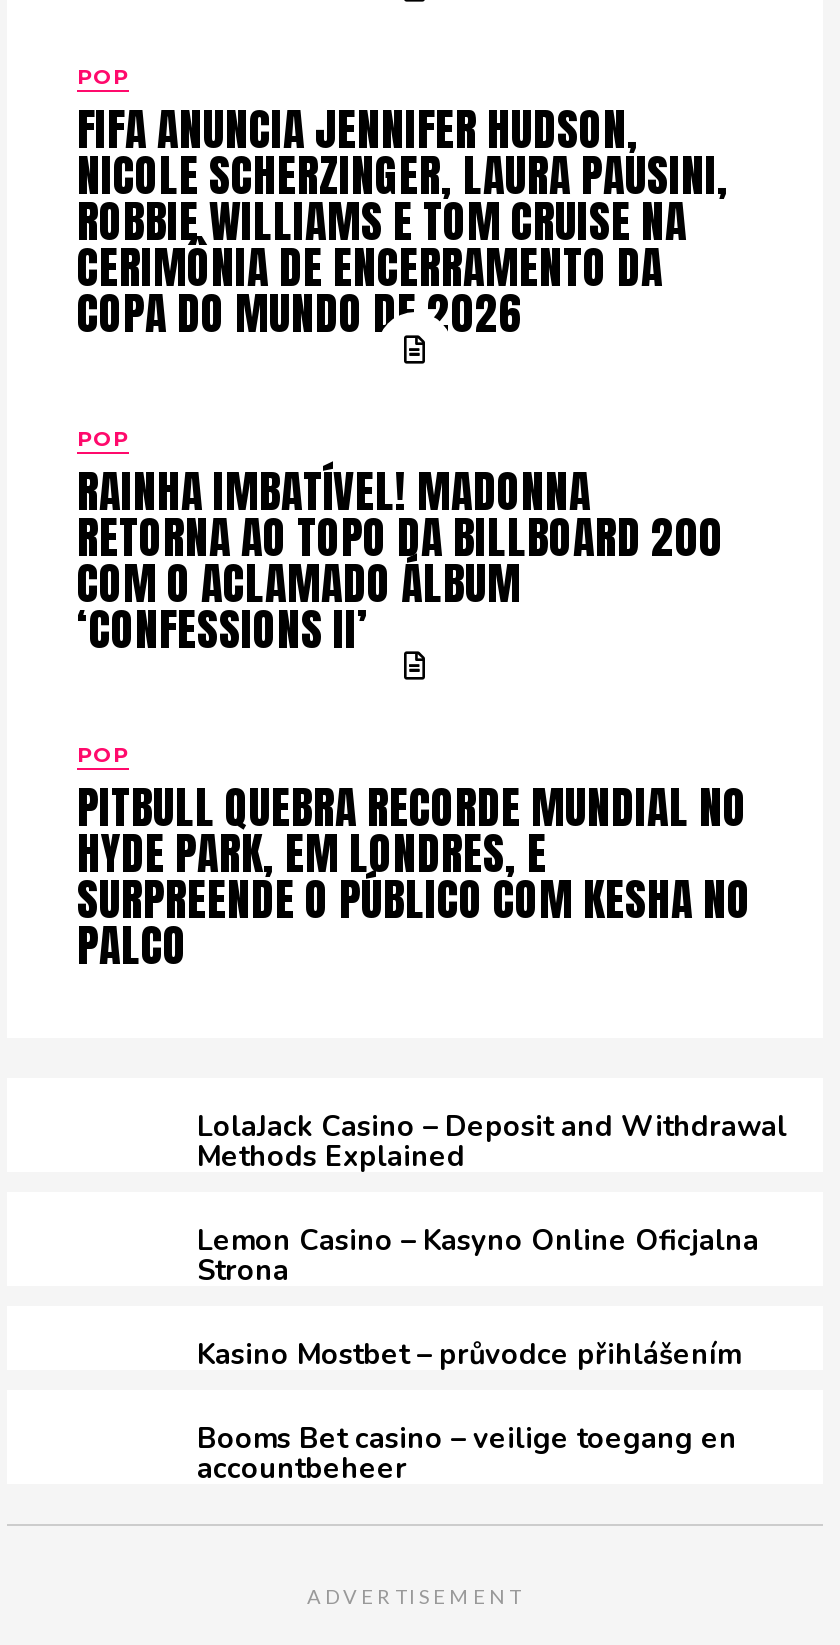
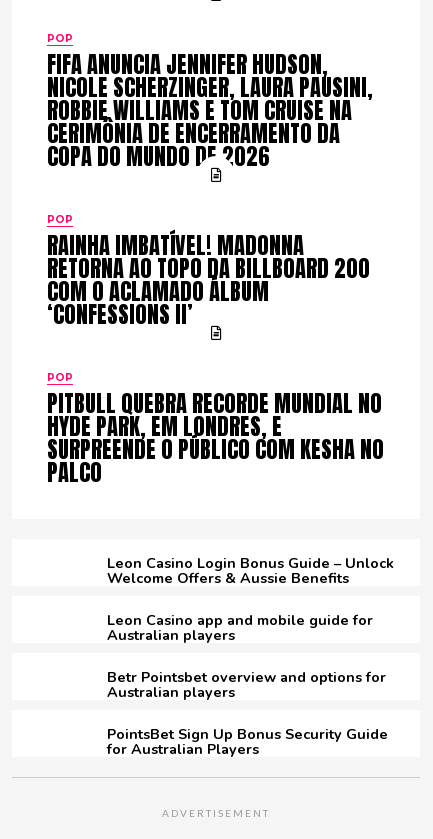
[197,1106,787,1176] LolaJack Casino – Deposit and Withdrawal | Methods Explained -> [107,553,394,588] Leon Casino Login Bonus Guide – Unlock | Welcome Offers & Aussie Benefits
[197,1220,759,1290] Lemon Casino – Kasyno Online Oficjalna | Strona -> [107,610,373,645] Leon Casino app and mobile guide for | Australian players
[197,1334,741,1374] Kasino Mostbet – průvodce přihlášením -> [107,667,386,702] Betr Pointsbet overview and options for | Australian players
[197,1418,737,1488] Booms Bet casino – veilige toegang en | accountbeheer -> [107,724,388,759] PointsBet Sign Up Bonus Security Guide | for Australian Players

